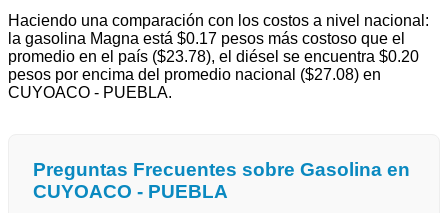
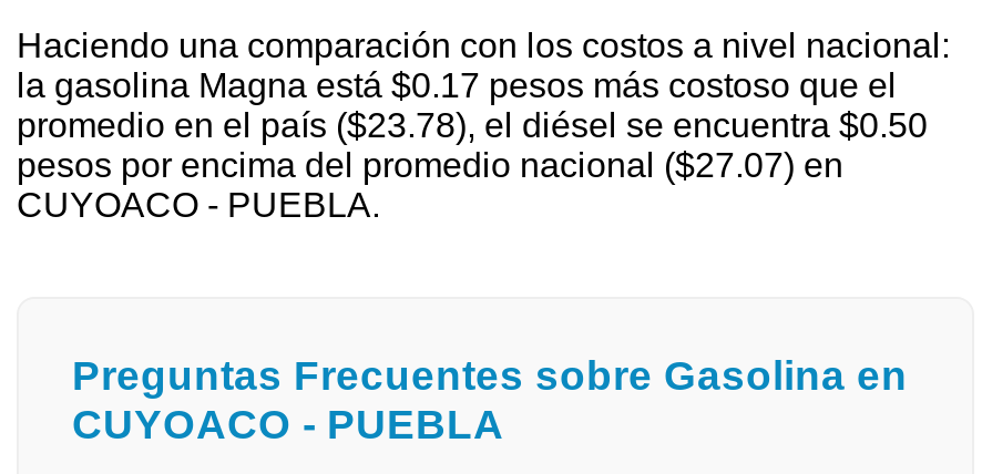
[8,47,419,64] promedio en el país ($23.78), el diésel se encuentra $0.20 -> [17,105,928,143] promedio en el país ($23.78), el diésel se encuentra $0.50
[8,65,381,82] pesos por encima del promedio nacional ($27.08) en -> [17,145,843,183] pesos por encima del promedio nacional ($27.07) en

